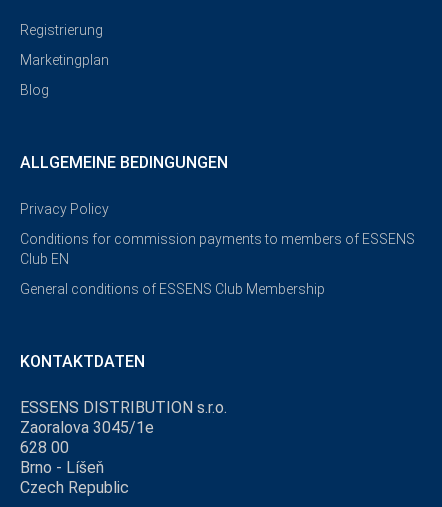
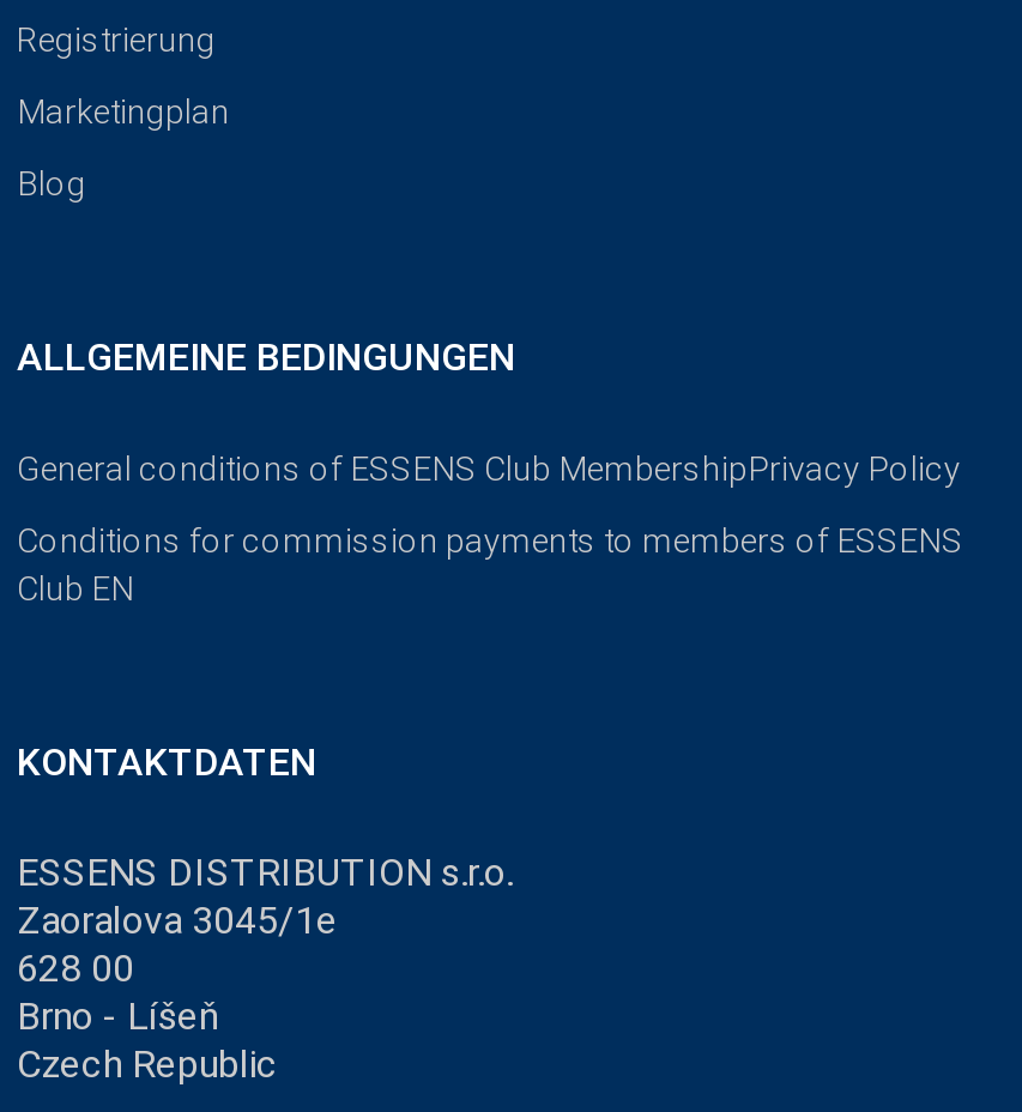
[20,201,109,217] Privacy Policy -> [17,450,961,488] General conditions of ESSENS Club MembershipPrivacy Policy
[20,281,325,297] General conditions of ESSENS Club Membership -> none

